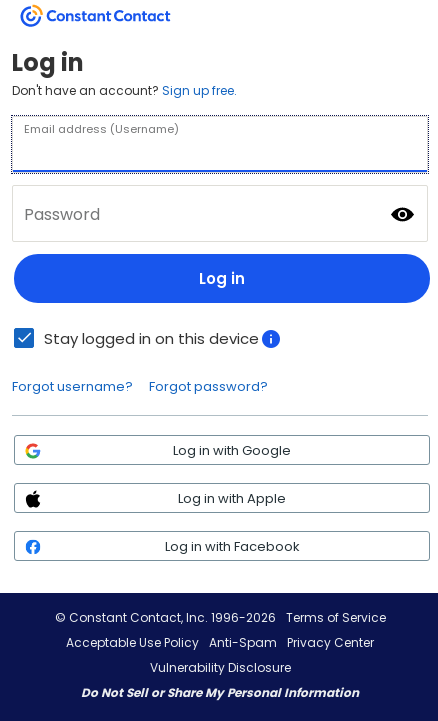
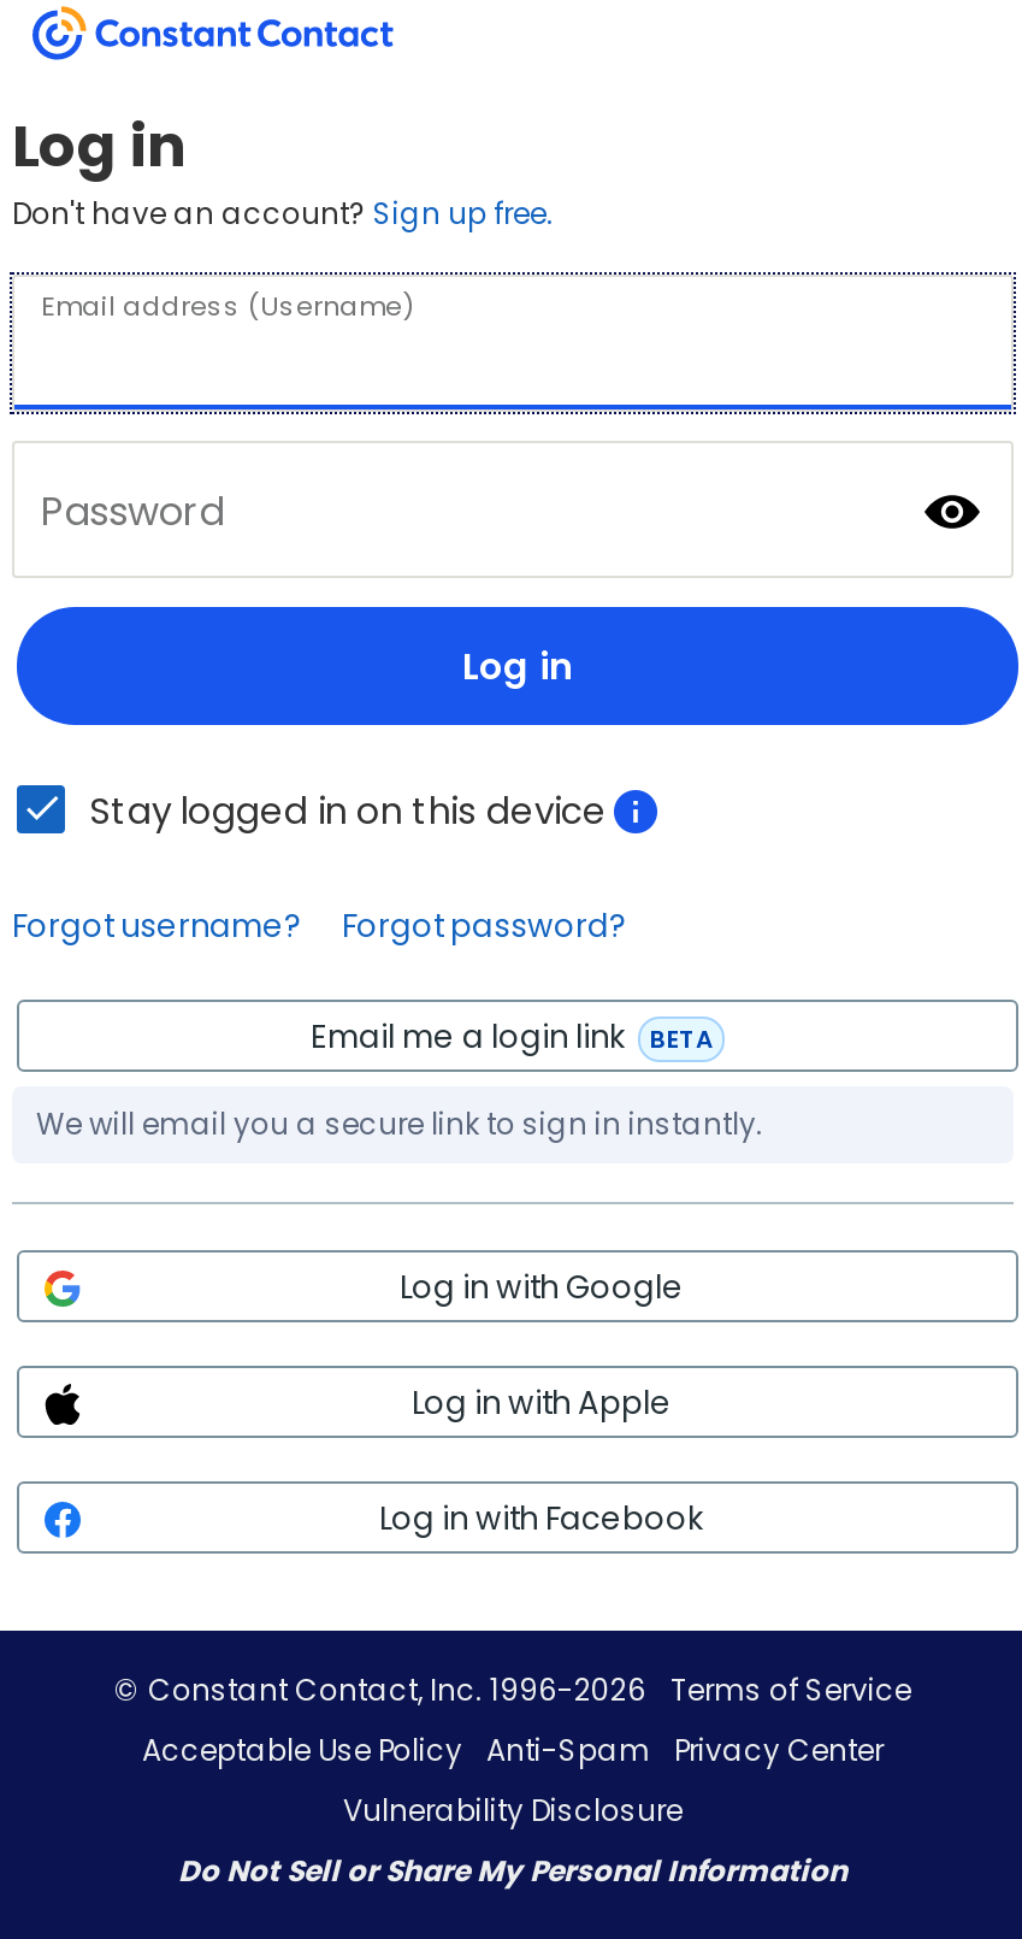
none -> [36,1014,763,1144] Email me a login link BETA | We will email you a secure link to sign in instantly.

